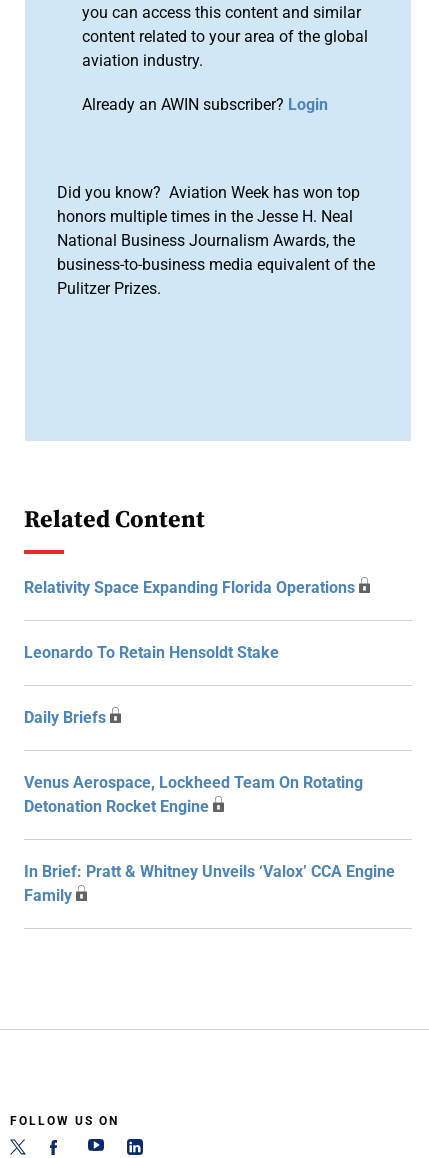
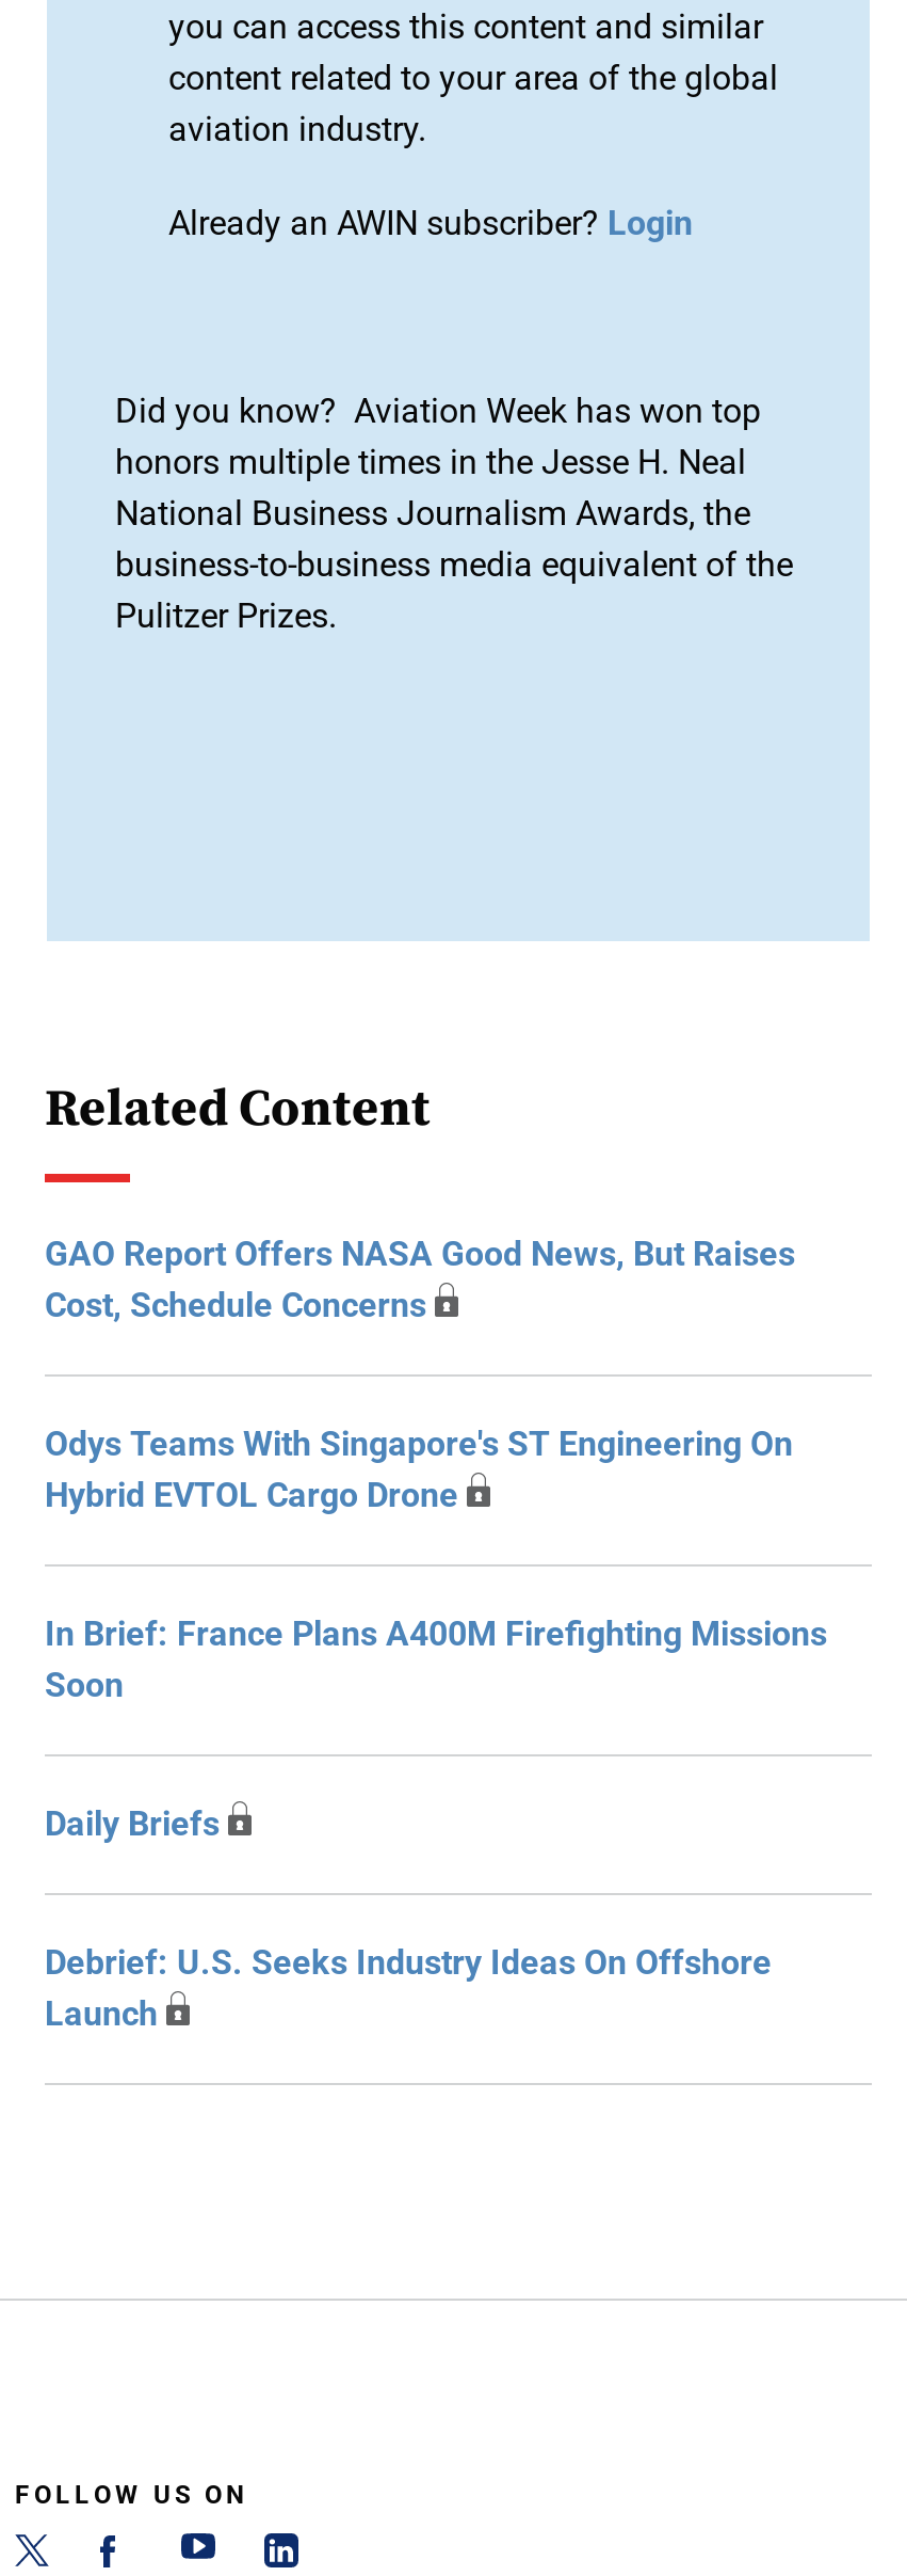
[24,578,355,662] Relativity Space Expanding Florida Operations | Leonardo To Retain Hensoldt Stake -> [45,1234,827,1705] GAO Report Offers NASA Good News, But Raises | Cost, Schedule Concerns | Odys Teams With Singapore's ST Engineering On | Hybrid EVTOL Cargo Drone | In Brief: France Plans A400M Firefighting Missions | Soon
moved [24,708,106,727] -> [45,1803,220,1844]: Daily Briefs
[24,773,395,905] Venus Aerospace, Lockheed Team On Rotating | Detonation Rocket Engine | In Brief: Pratt & Whitney Unveils ‘Valox’ CCA Engine | Family -> [45,1942,772,2034] Debrief: U.S. Seeks Industry Ideas On Offshore | Launch

